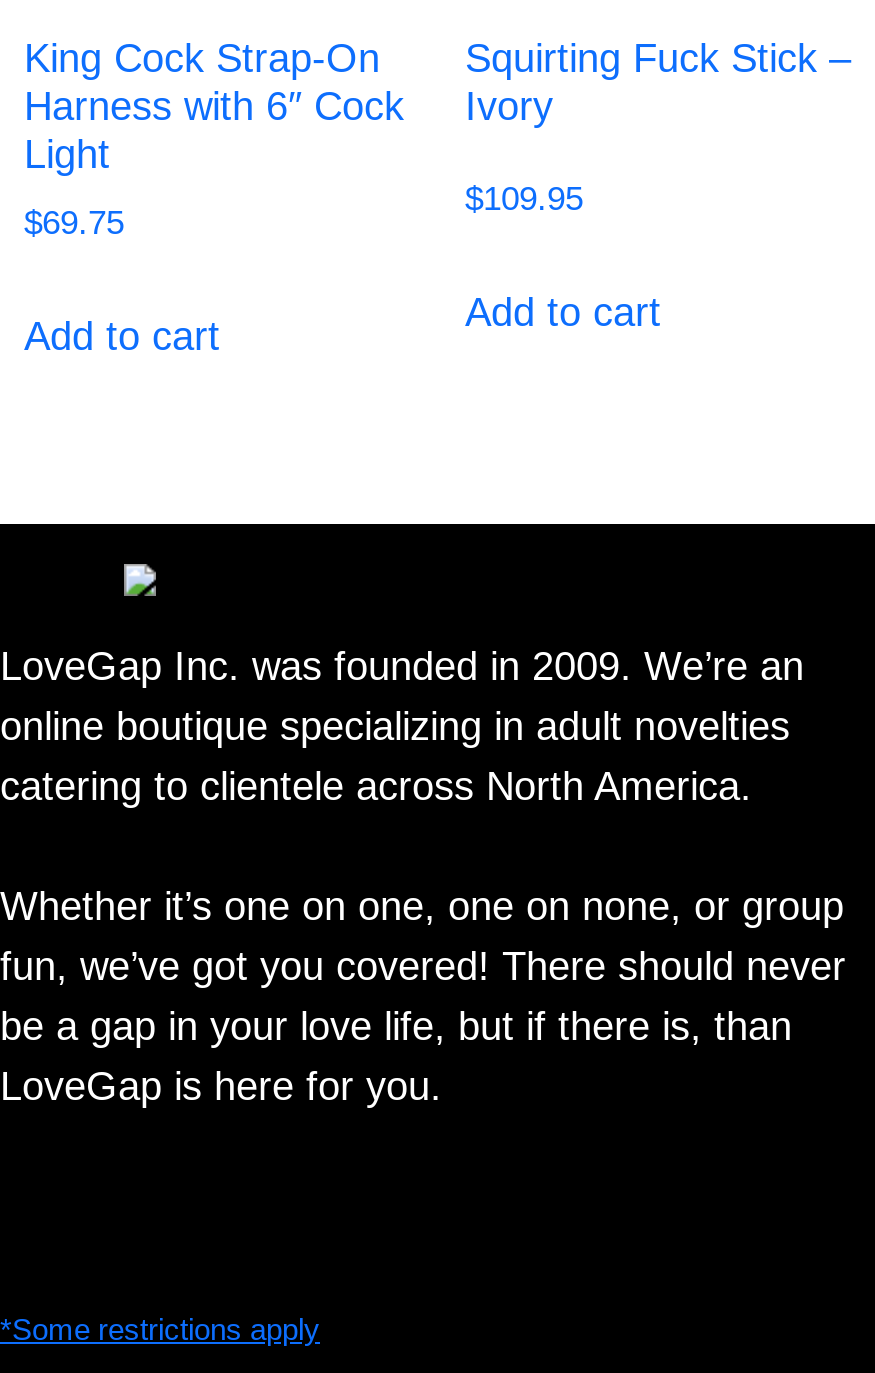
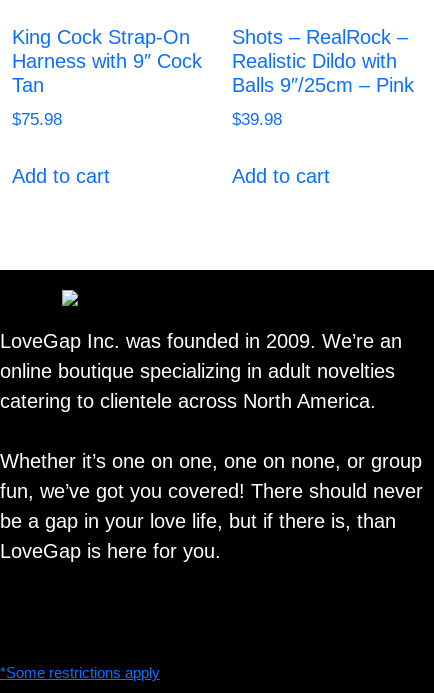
[465,36,851,128] Squirting Fuck Stick – | Ivory -> [232,26,414,96] Shots – RealRock – | Realistic Dildo with | Balls 9″/25cm – Pink
[24,84,404,176] Harness with 6″ Cock | Light -> [12,50,202,96] Harness with 9″ Cock | Tan
[465,178,583,218] $109.95 -> [232,109,282,129] $39.98
[24,202,124,242] $69.75 -> [12,109,62,129] $75.98

